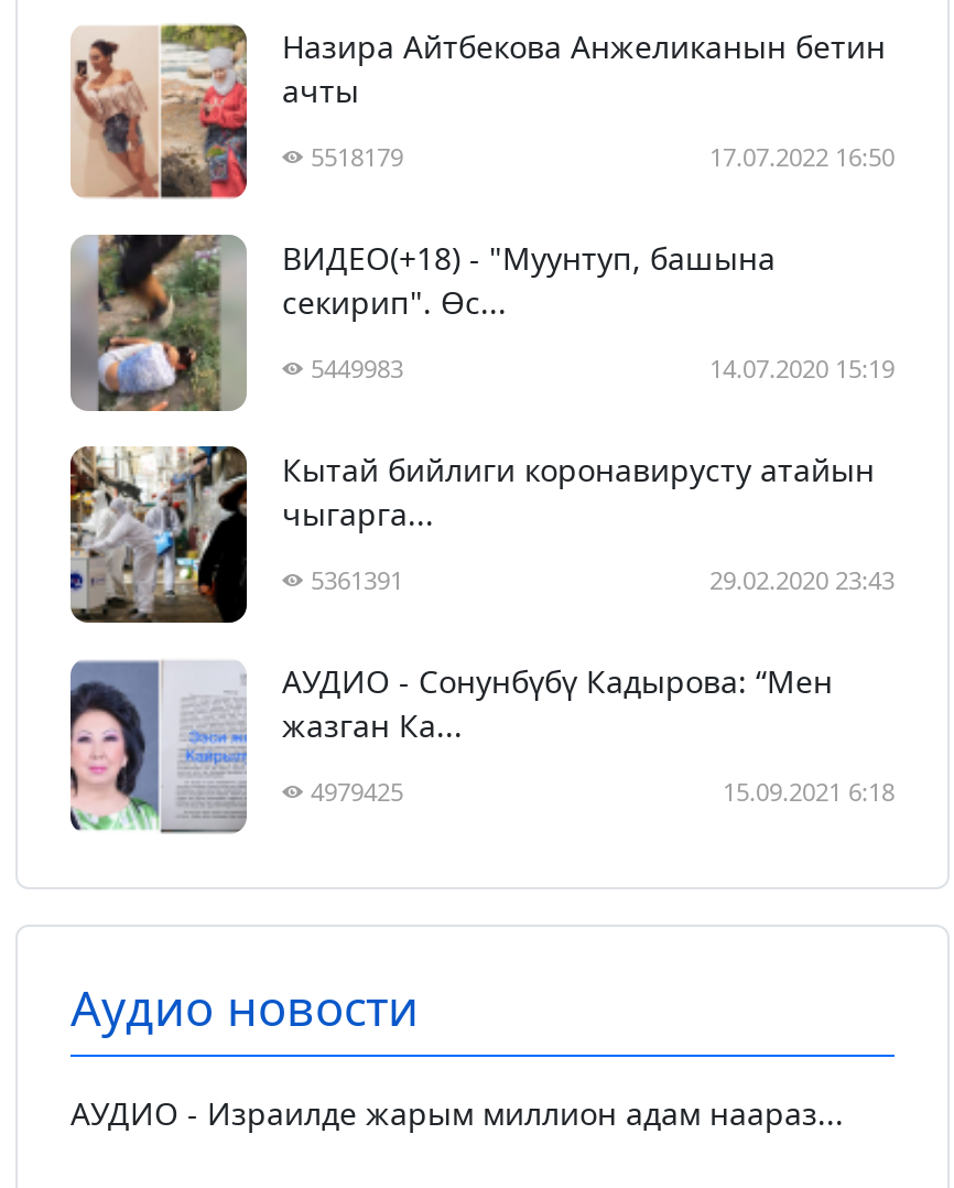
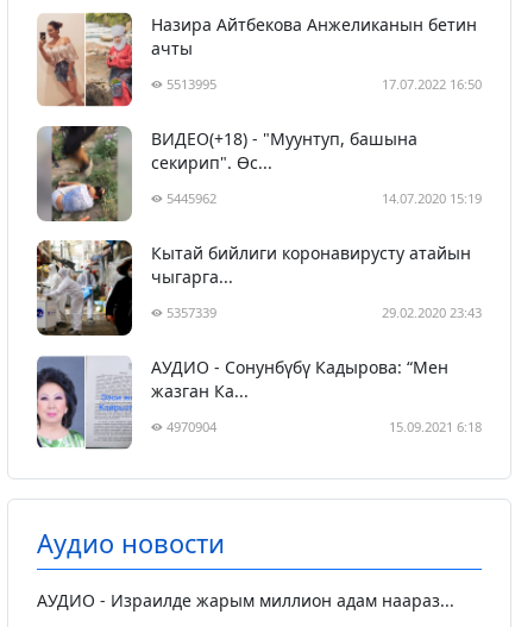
[311,140,403,173] 5518179 -> [167,75,216,93] 5513995
[311,352,403,385] 5449983 -> [167,189,216,207] 5445962
[311,564,403,597] 5361391 -> [167,304,216,321] 5357339
[311,775,403,808] 4979425 -> [167,418,216,436] 4970904

